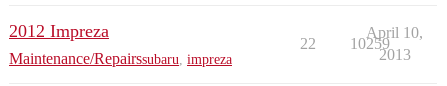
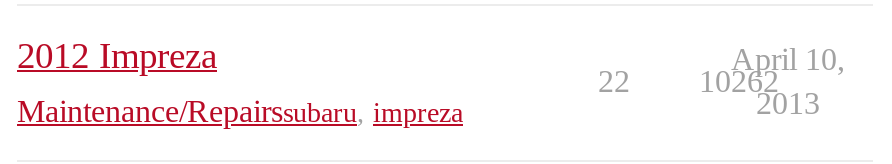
[350,35,390,52] 10259 -> [699,64,779,98] 10262

